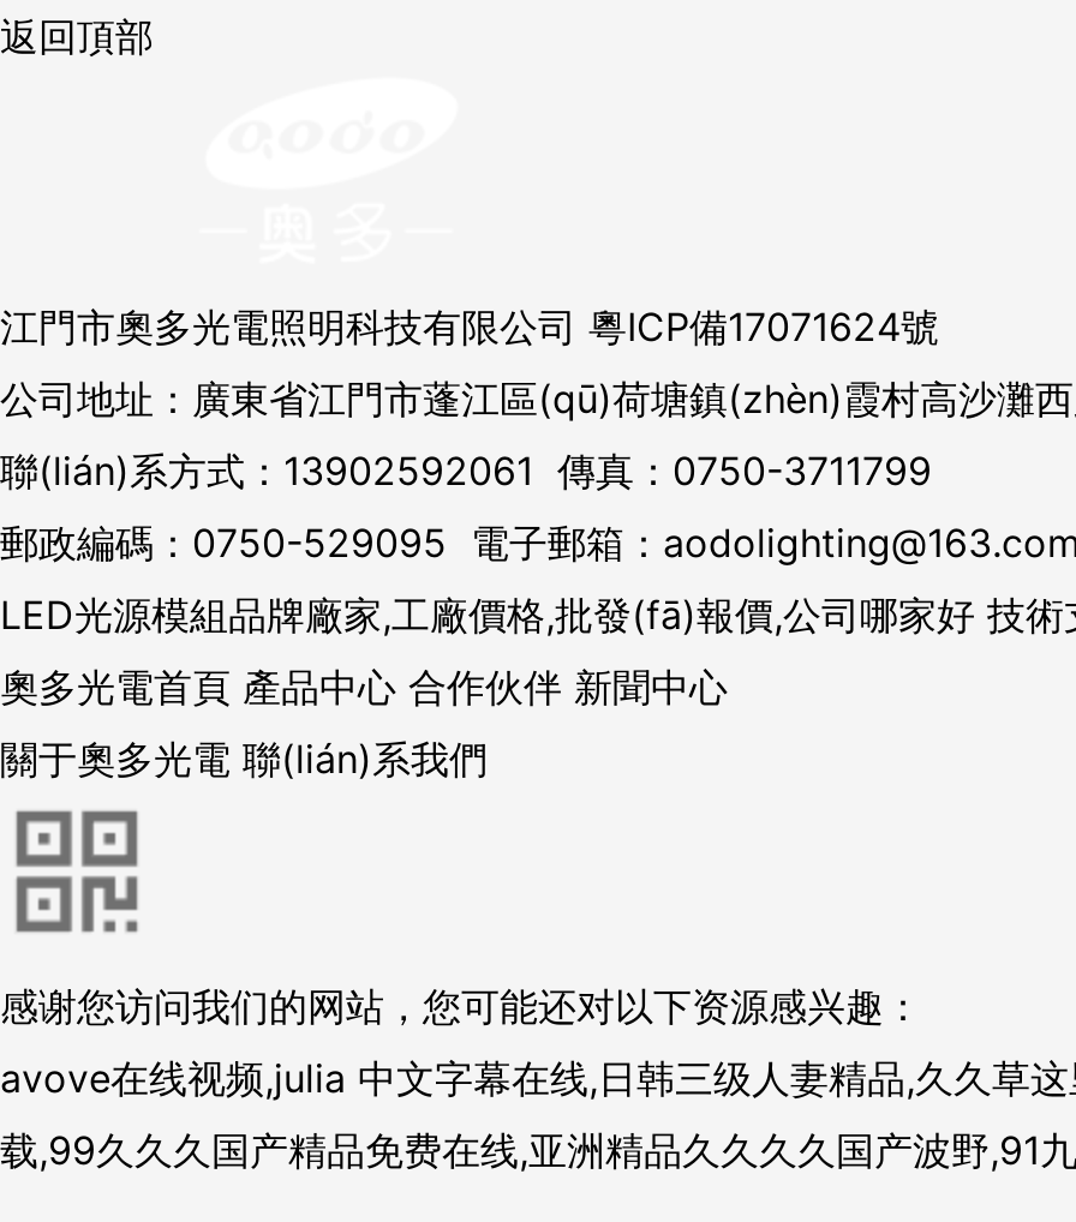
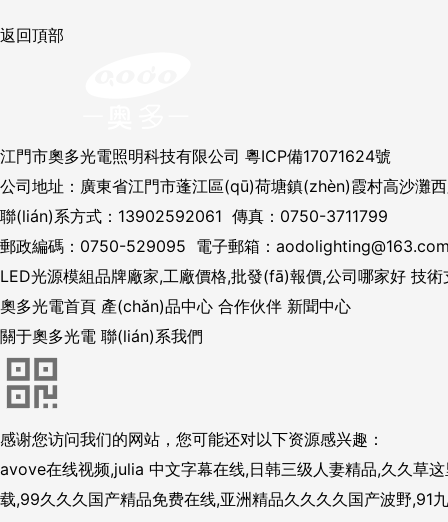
[0,663,728,711] 奧多光電首頁 產品中心 合作伙伴 新聞中心 -> [0,296,351,316] 奧多光電首頁 產(chǎn)品中心 合作伙伴 新聞中心

